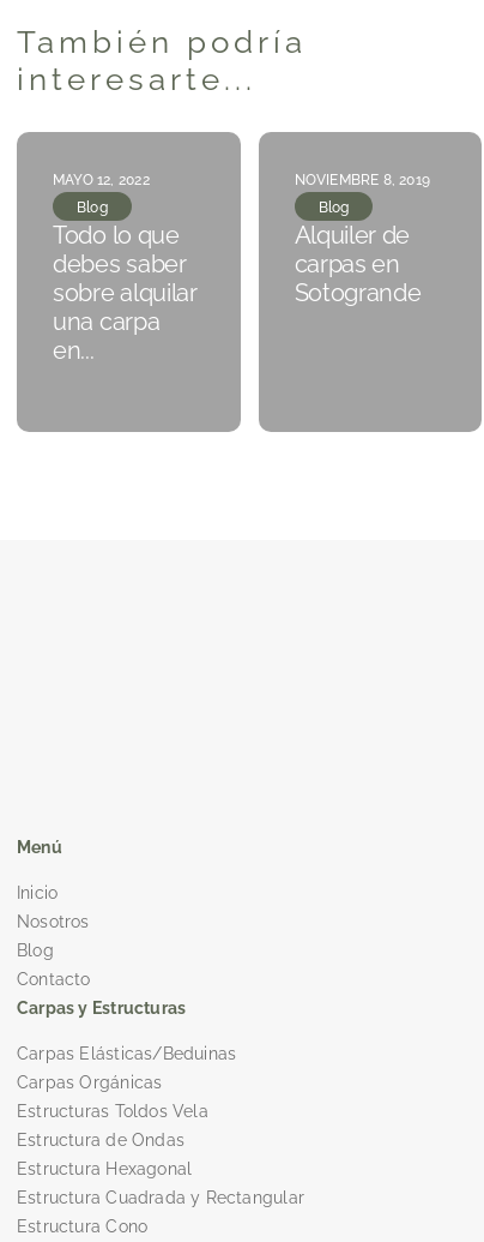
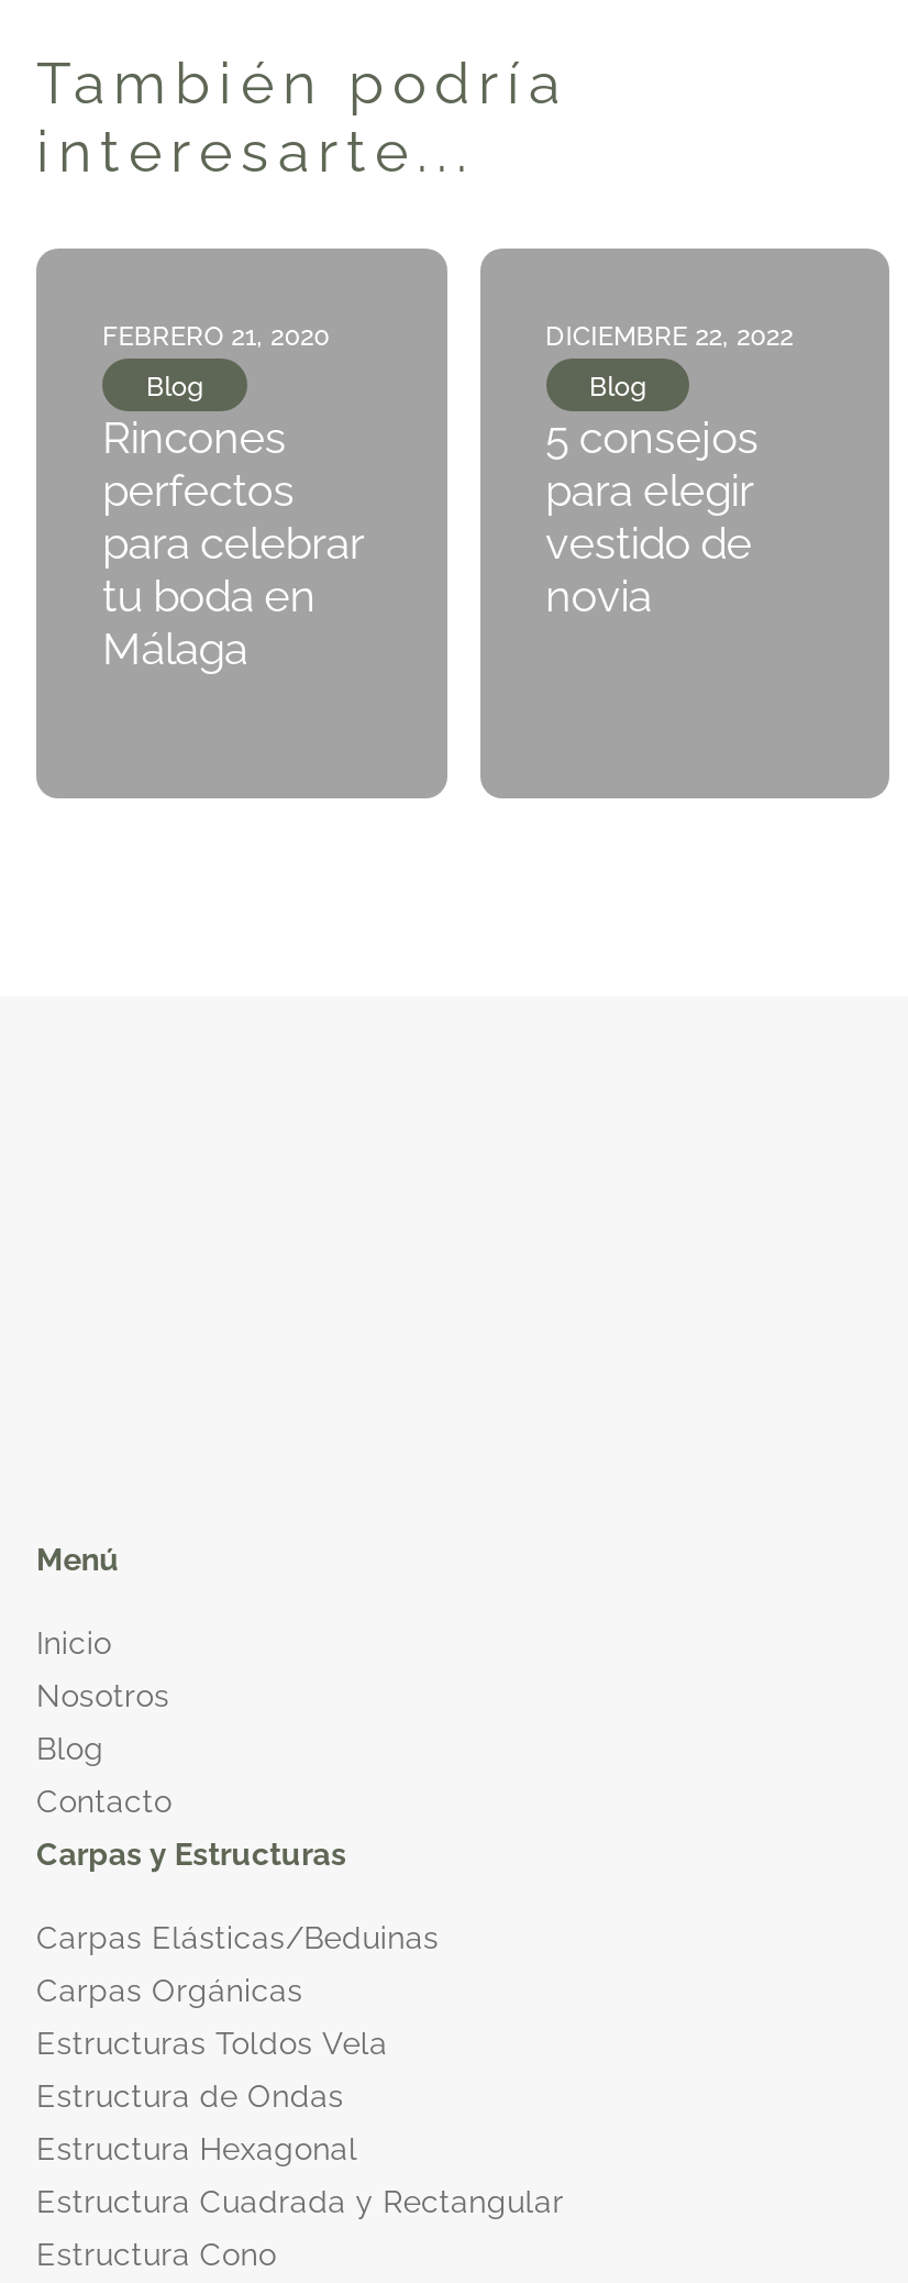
[53,172,149,189] MAYO 12, 2022 -> [102,322,330,353] FEBRERO 21, 2020
[294,172,430,189] NOVIEMBRE 8, 2019 -> [545,322,793,353] DICIEMBRE 22, 2022
[53,221,197,365] Todo lo que | debes saber | sobre alquilar | una carpa | en... -> [102,412,364,676] Rincones | perfectos | para celebrar | tu boda en | Málaga
[294,221,421,308] Alquiler de | carpas en | Sotogrande -> [545,412,758,623] 5 consejos | para elegir | vestido de | novia

